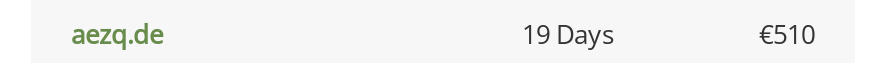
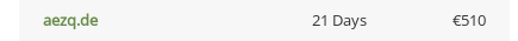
[522,15,614,51] 19 Days -> [311,9,366,30] 21 Days

